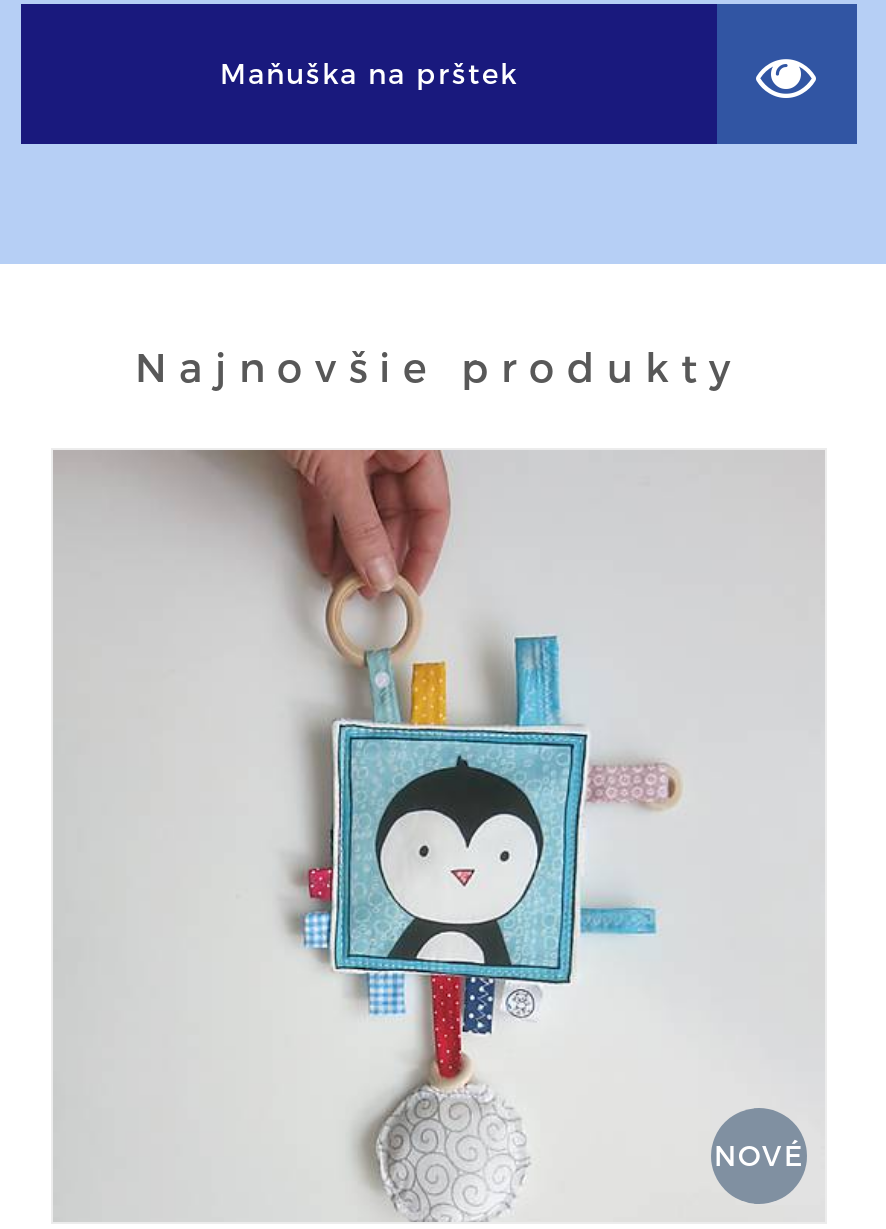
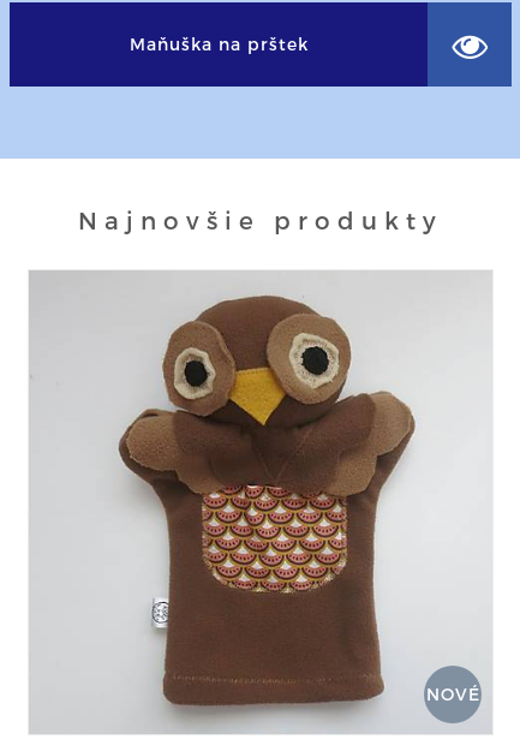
[127,448,695,1218] [image] -> [77,270,416,733] [image]

